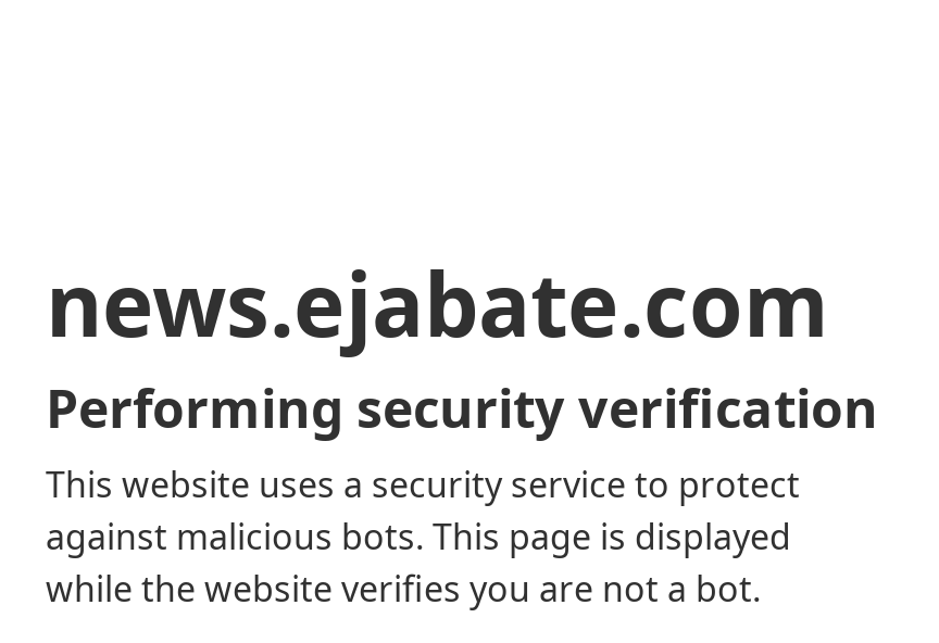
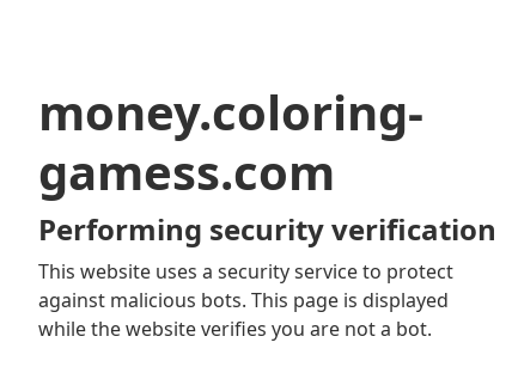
[46,243,828,363] news.ejabate.com -> [38,79,423,204] money.coloring- | gamess.com

